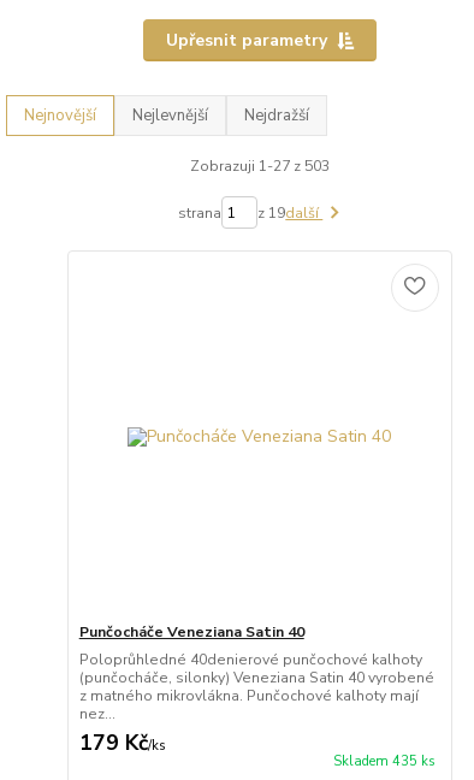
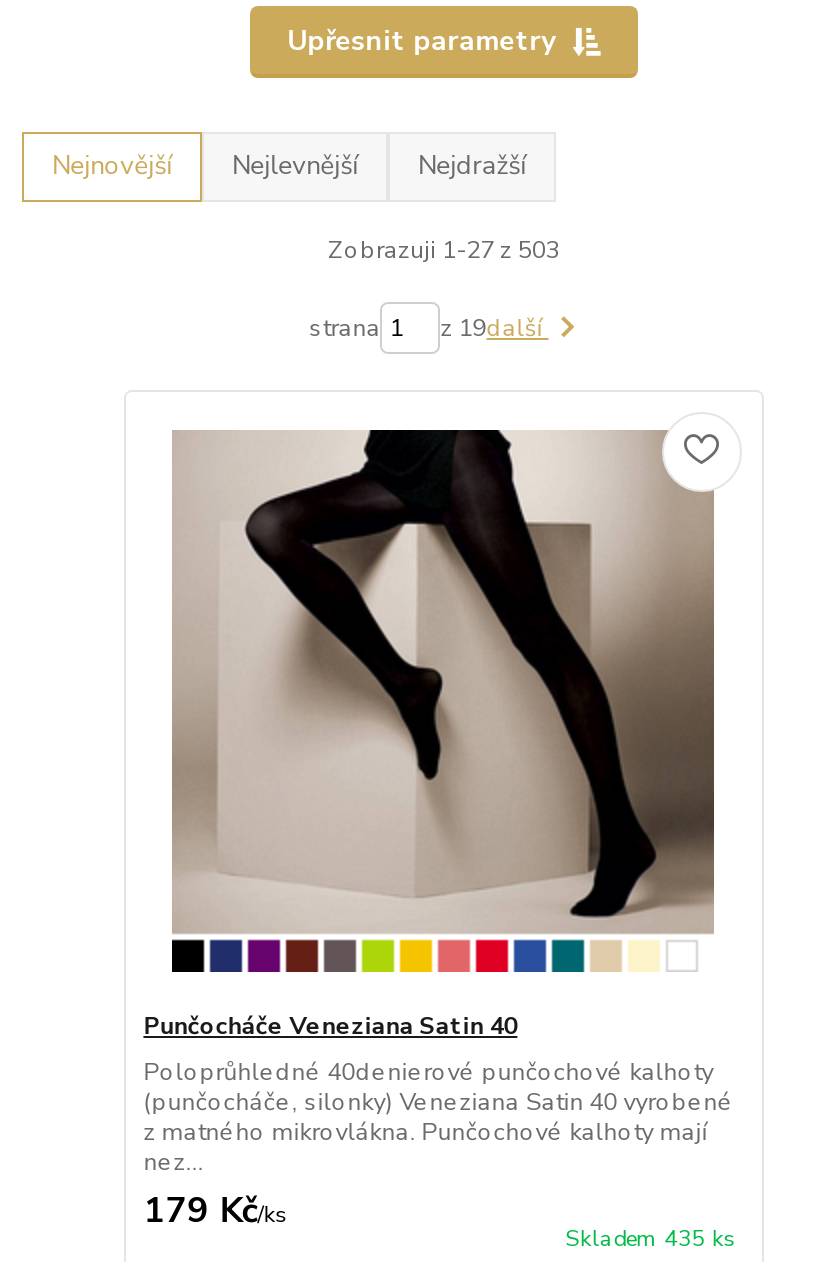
none -> [170,428,716,974] [image]

